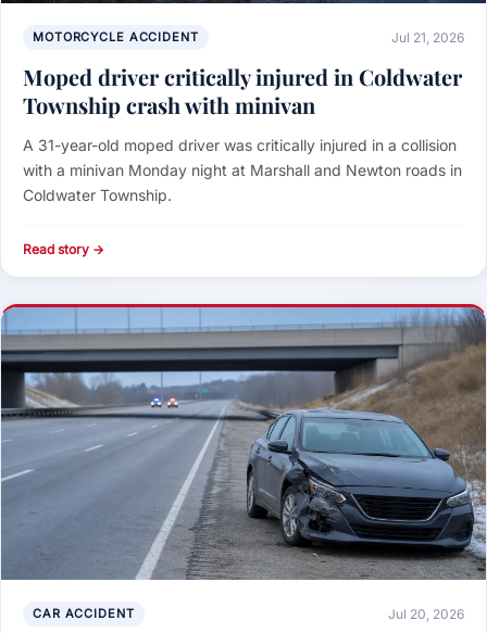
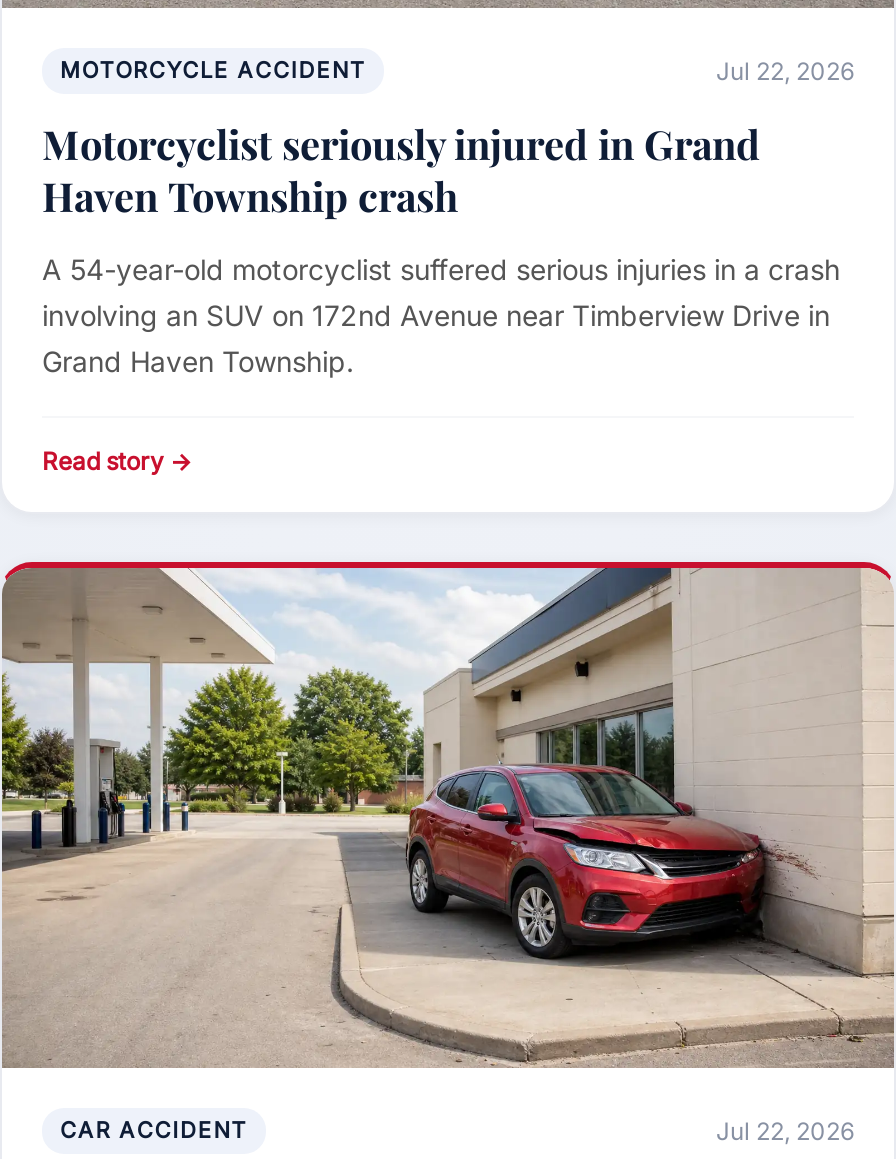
[391,30,464,46] Jul 21, 2026 -> [716,55,854,85] Jul 22, 2026
[23,62,462,120] Moped driver critically injured in Coldwater | Township crash with minivan -> [42,115,760,221] Motorcyclist seriously injured in Grand | Haven Township crash
[23,136,462,204] A 31-year-old moped driver was critically injured in a collision | with a minivan Monday night at Marshall and Newton roads in | Coldwater Township. -> [42,251,840,377] A 54-year-old motorcyclist suffered serious injuries in a crash | involving an SUV on 172nd Avenue near Timberview Drive in | Grand Haven Township.
[3,306,484,622] [image] | Jul 20, 2026 -> [6,566,890,1146] [image] | Jul 22, 2026

